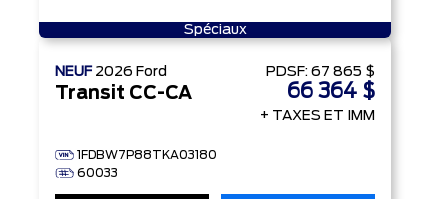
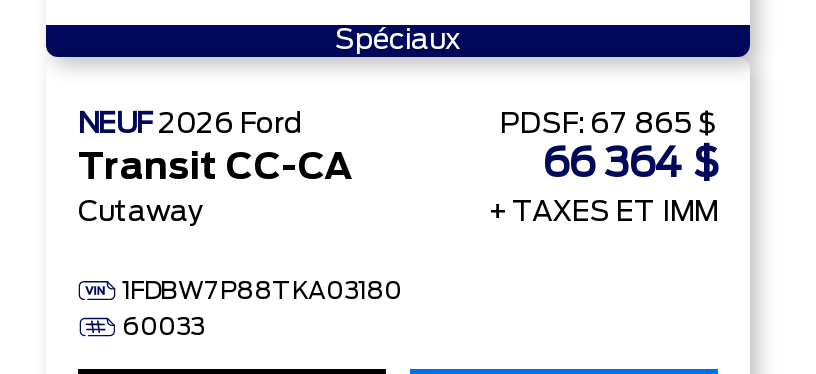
none -> [78,199,204,227] Cutaway

